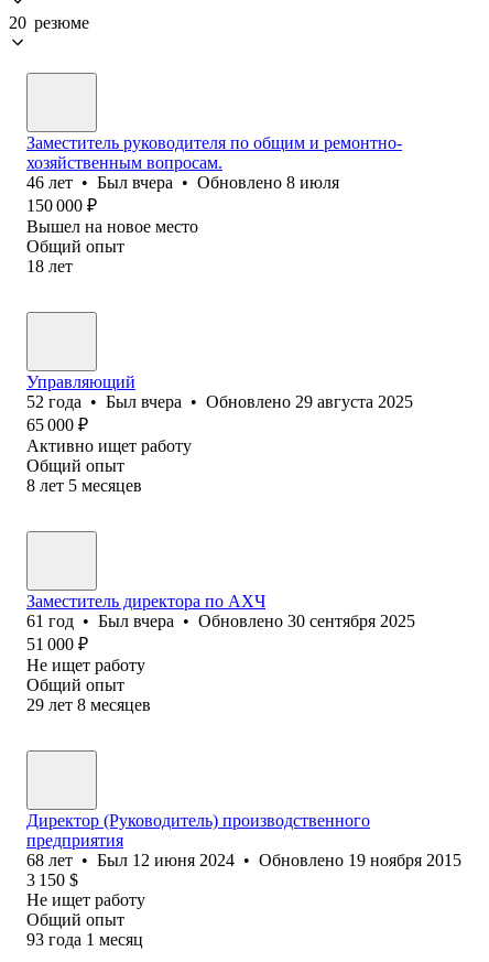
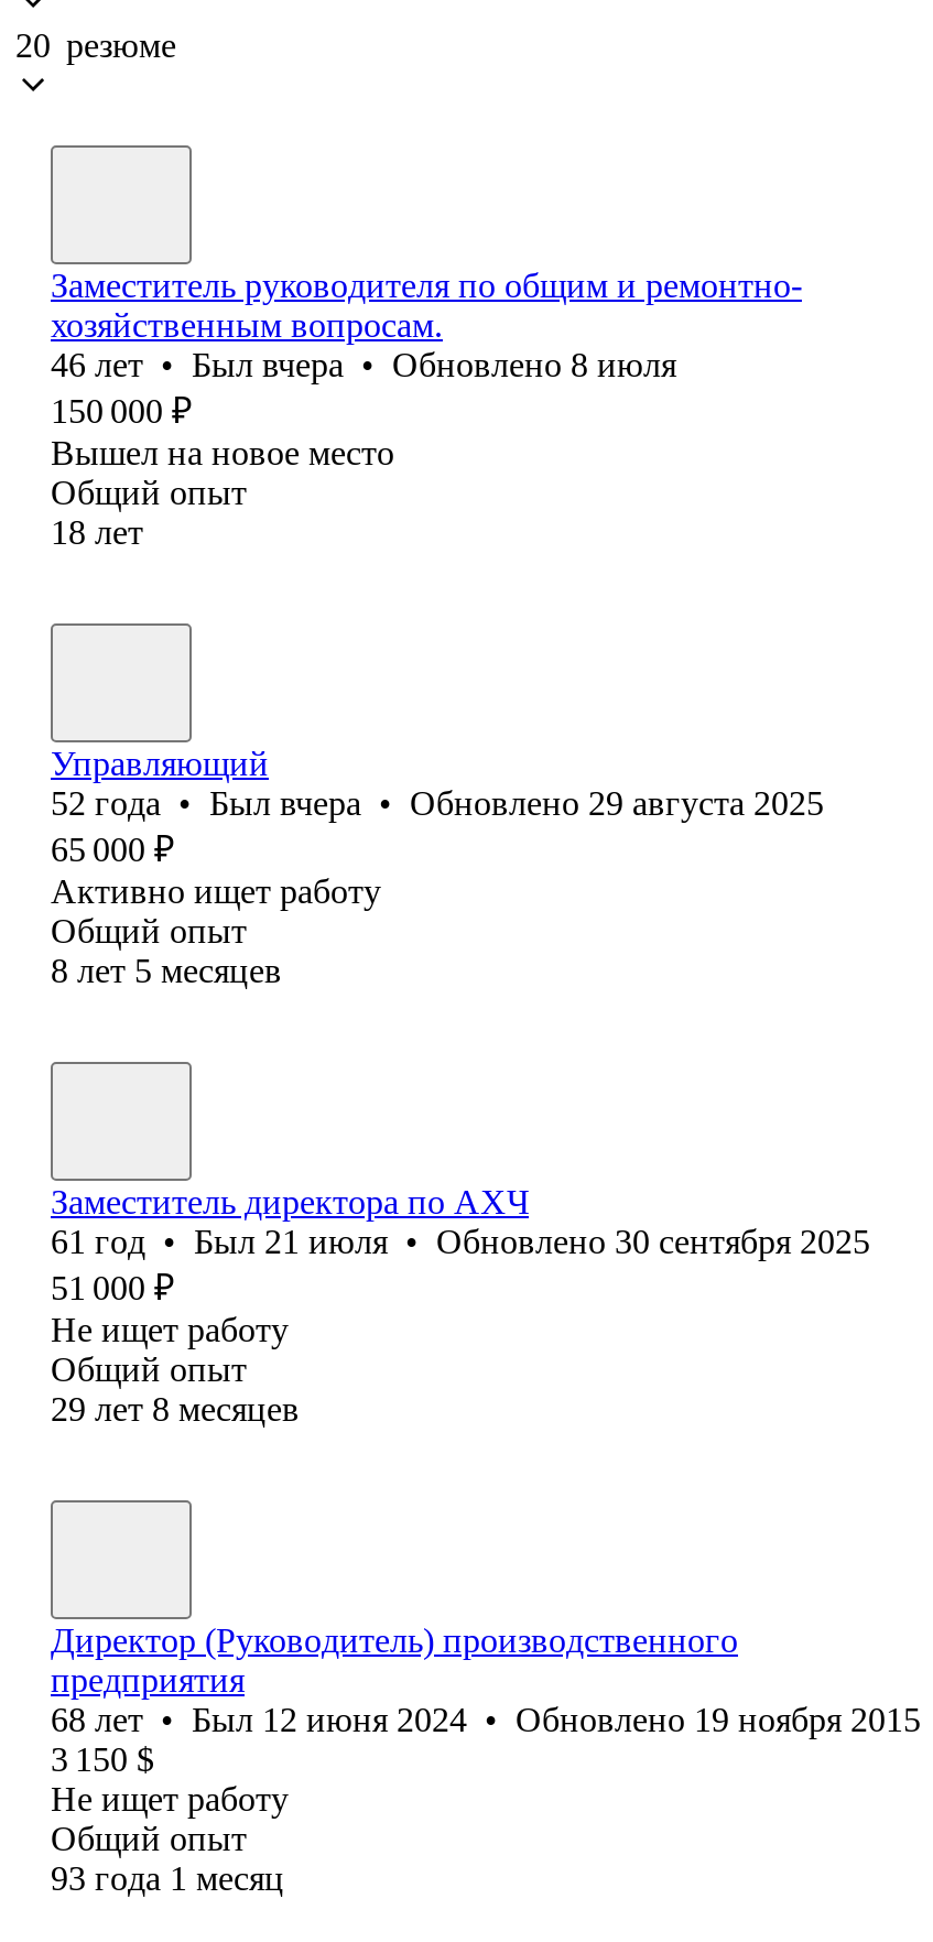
[26,611,415,630] 61 год • Был вчера • Обновлено 30 сентября 2025 -> [51,1222,870,1260] 61 год • Был 21 июля • Обновлено 30 сентября 2025

